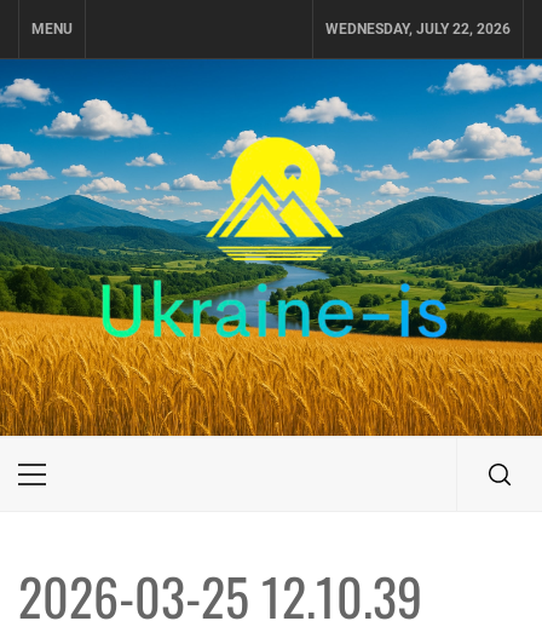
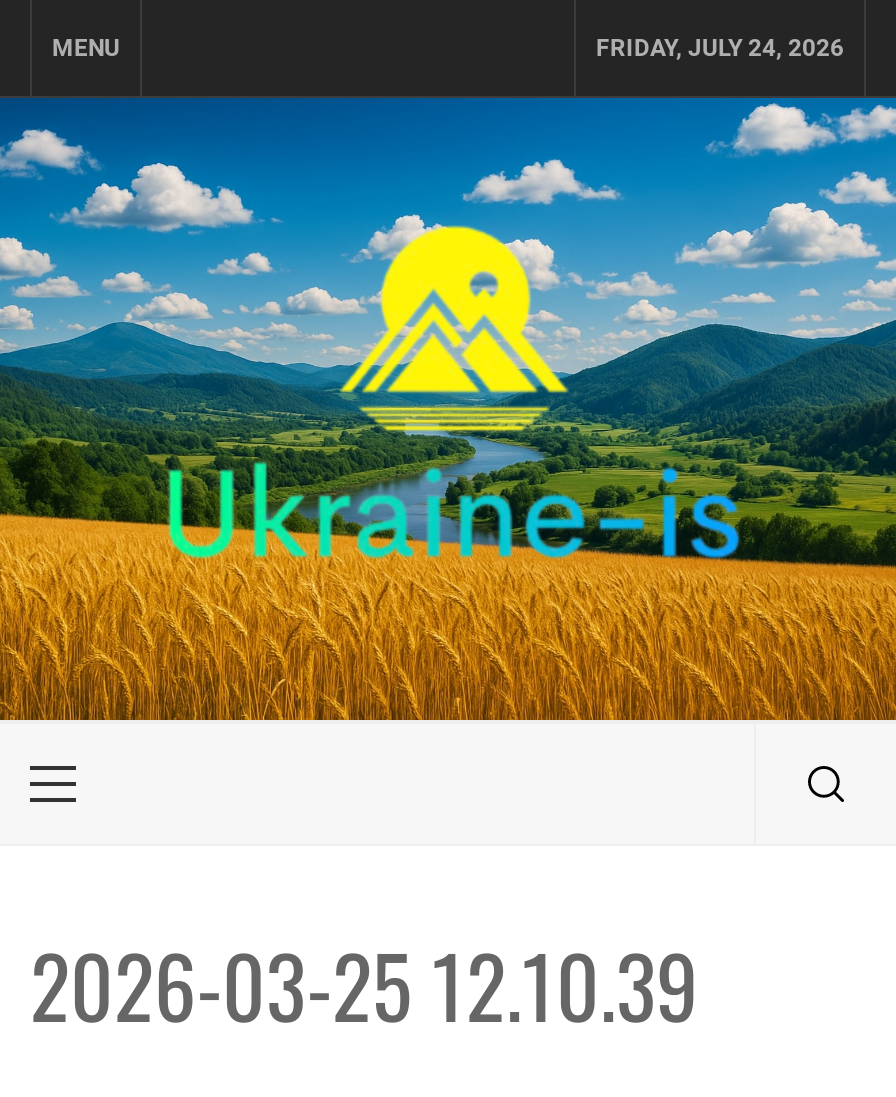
[325,21,511,38] WEDNESDAY, JULY 22, 2026 -> [596,34,844,62] FRIDAY, JULY 24, 2026

